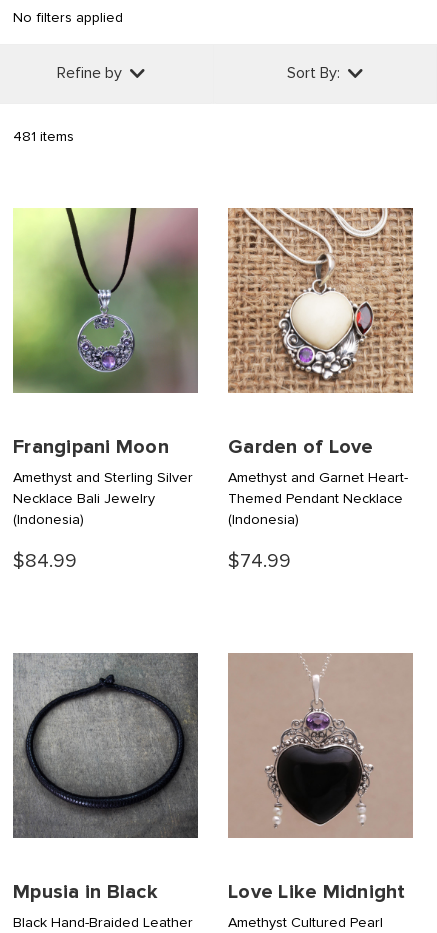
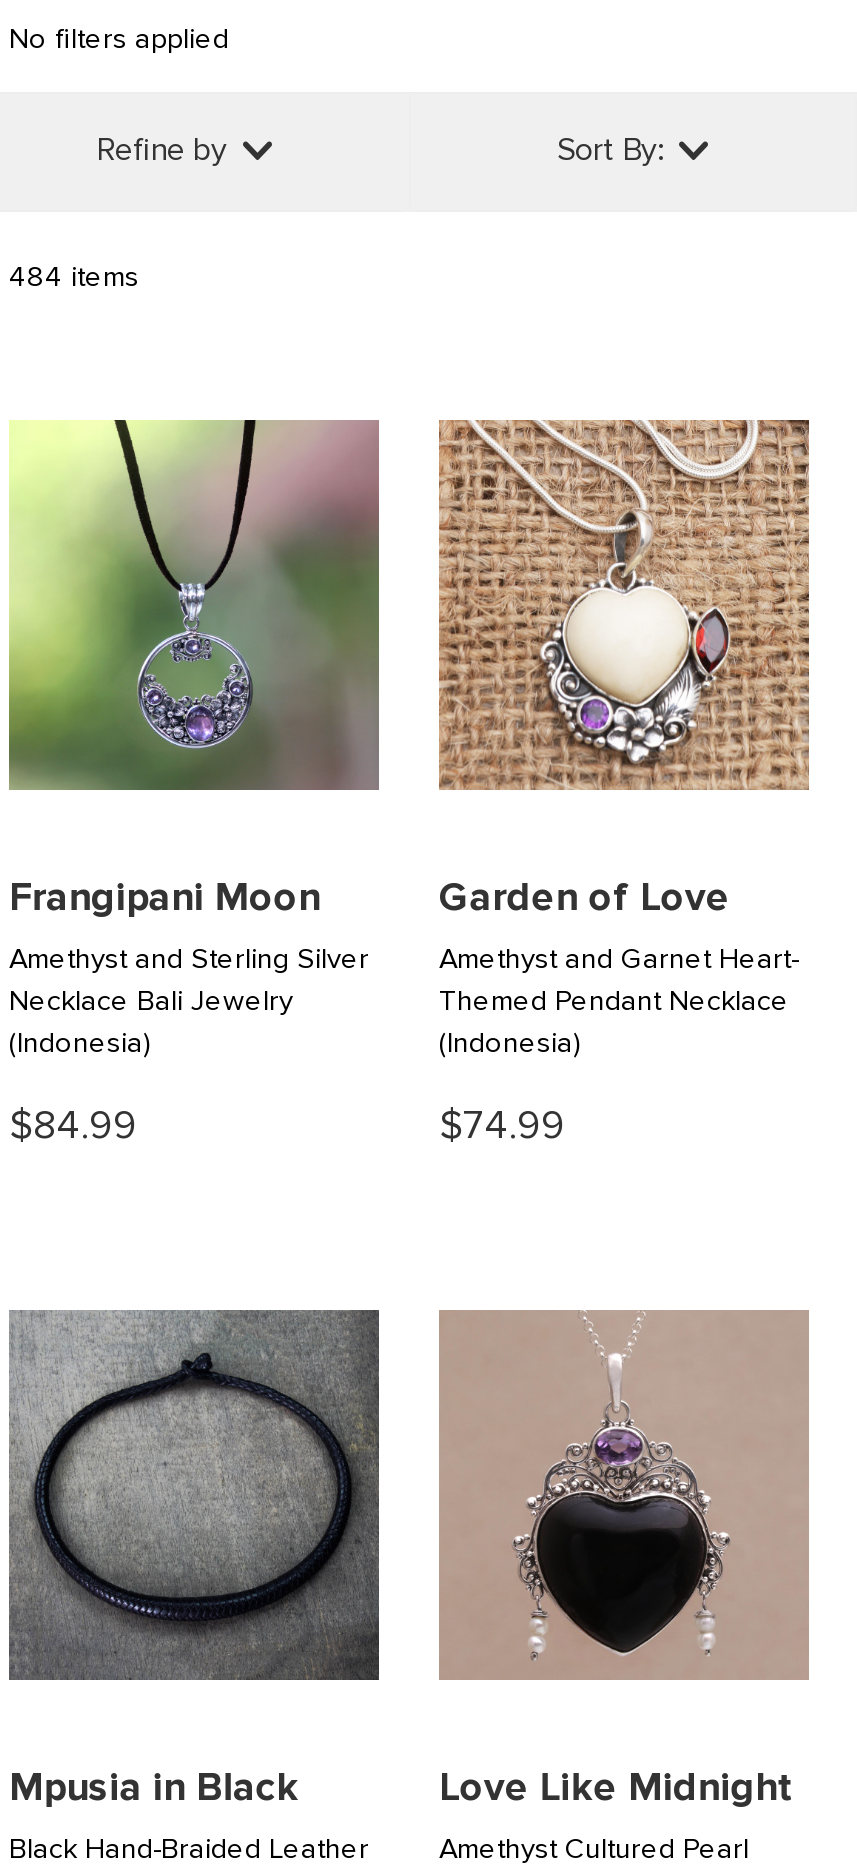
[13,128,74,145] 481 items -> [9,260,139,294] 484 items

